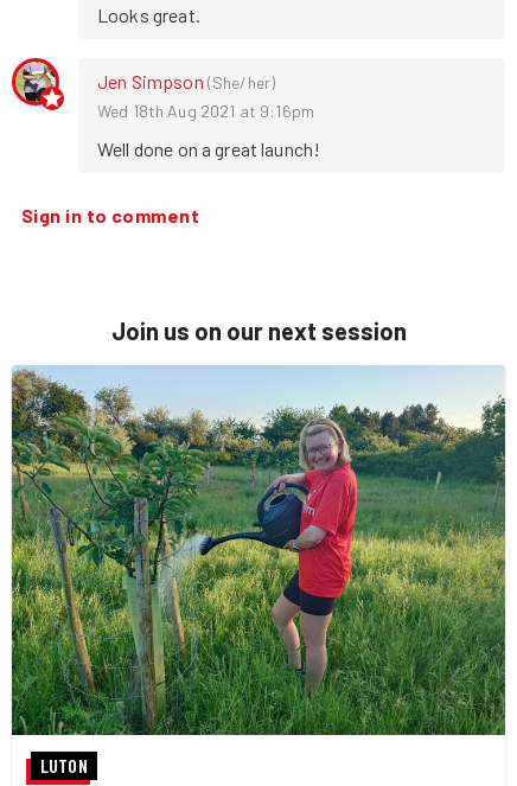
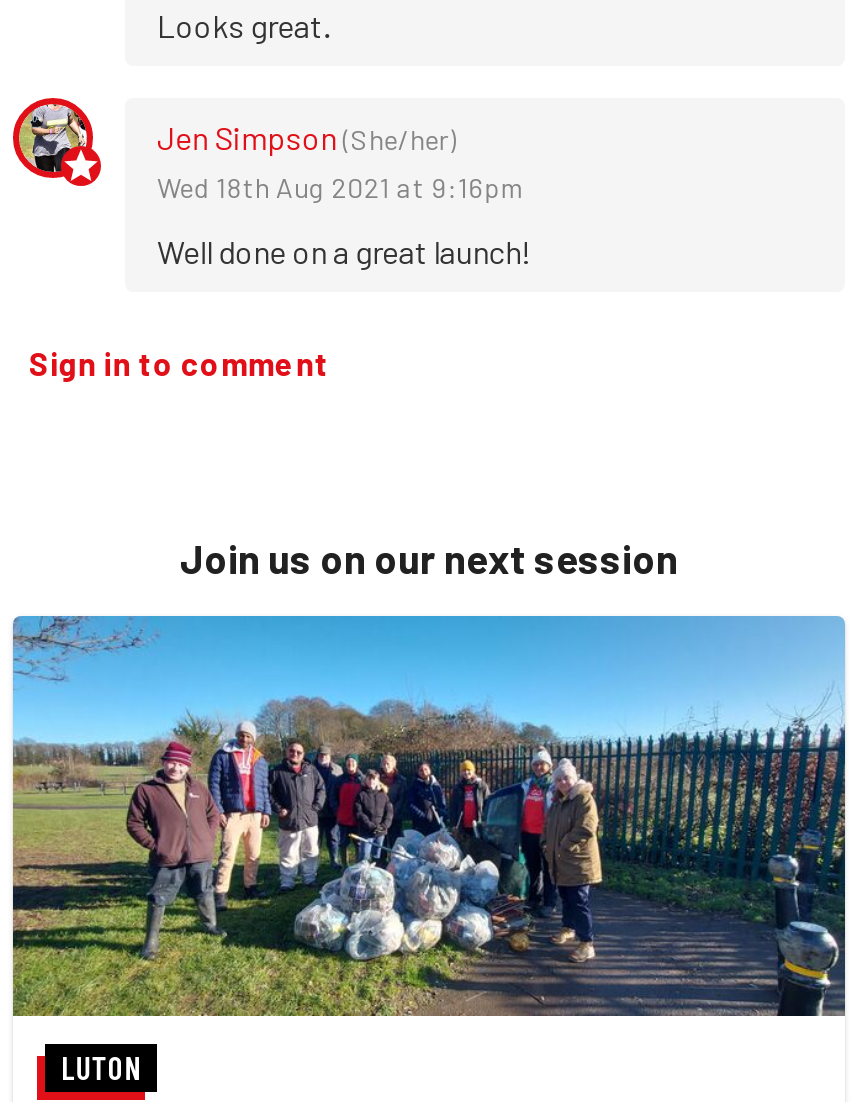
[11,366,506,736] [image] -> [11,616,845,1018] [image]

